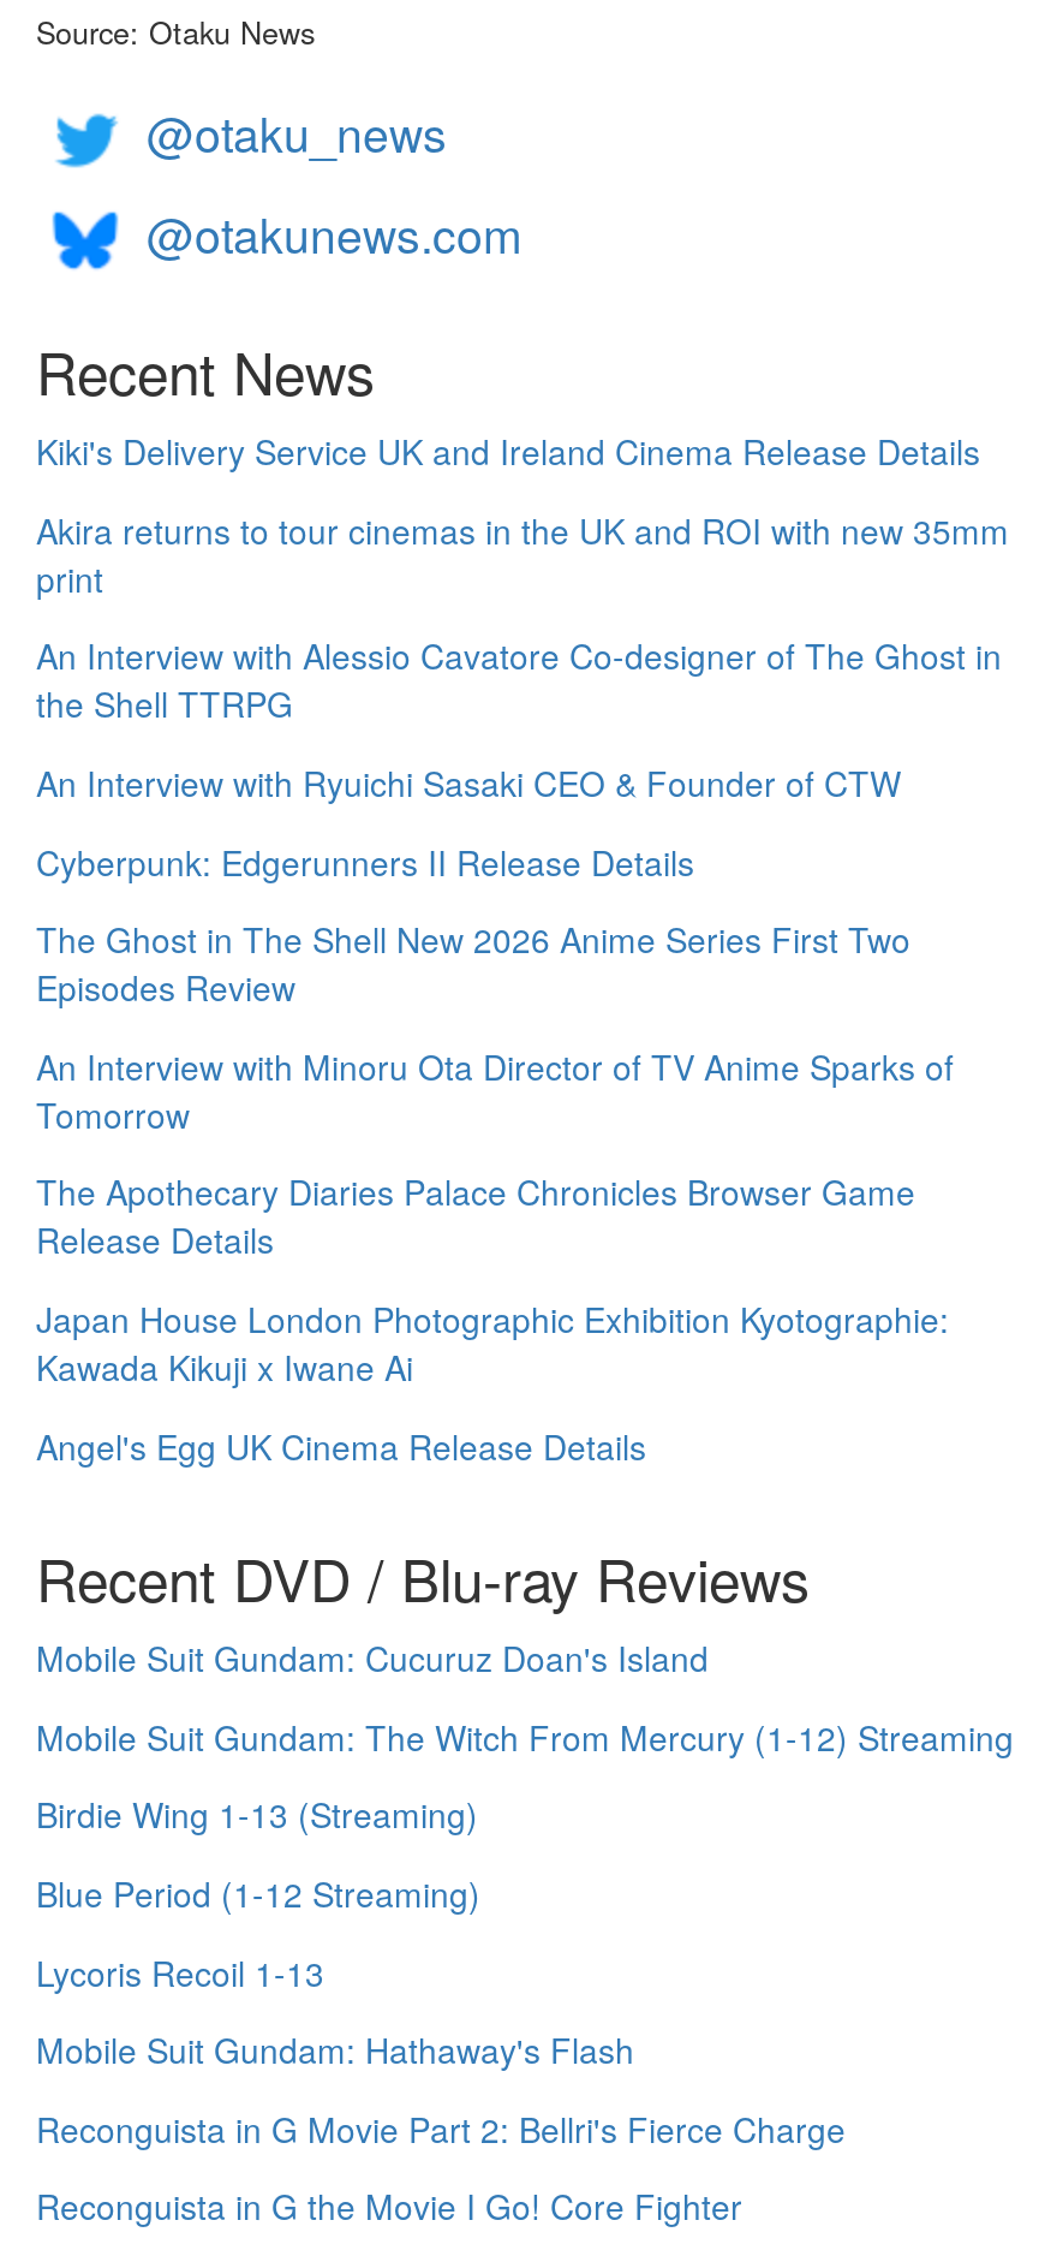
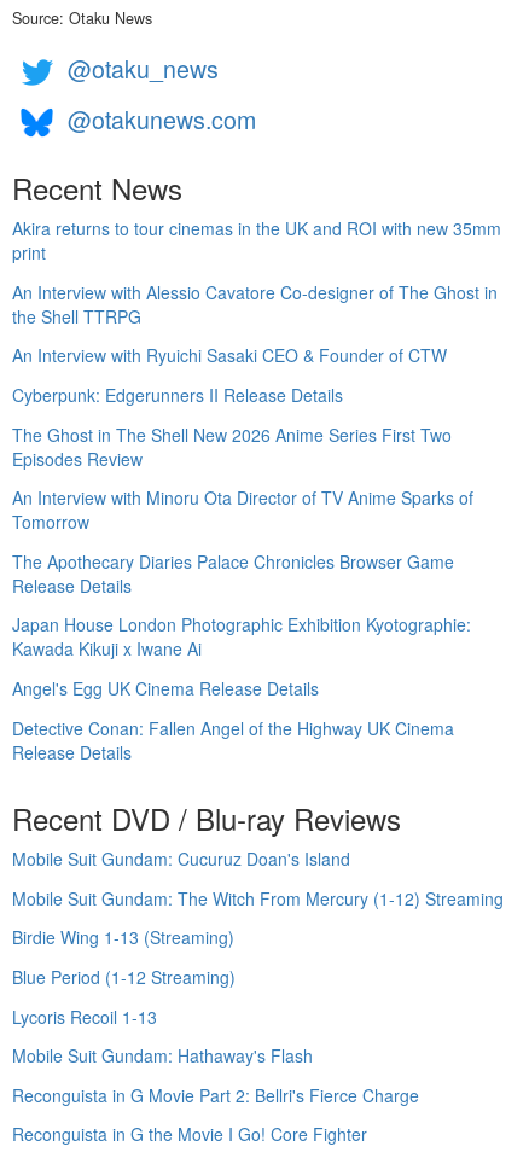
[36,427,980,475] Kiki's Delivery Service UK and Ireland Cinema Release Details -> none
moved [36,506,1009,1469] -> [12,216,501,700]: Akira returns to tour cinemas in the UK and ROI with new 35mm | print | An Interview with Alessio Cavatore Co-designer of The Ghost in | ... | Kawada Kikuji x Iwane Ai | Angel's Egg UK Cinema Release Details
none -> [12,715,454,764] Detective Conan: Fallen Angel of the Highway UK Cinema | Release Details

